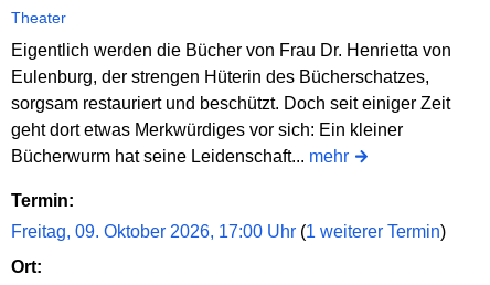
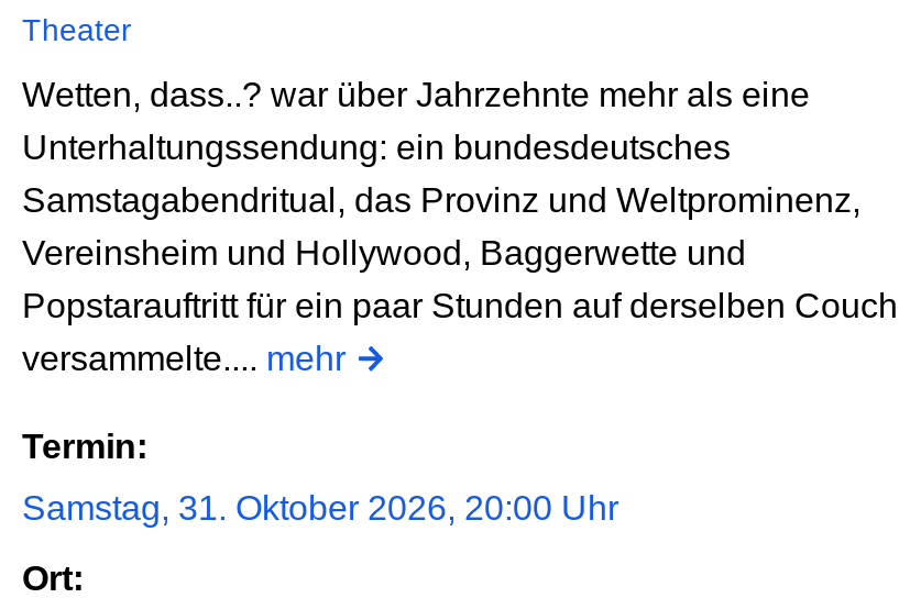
[11,41,451,166] Eigentlich werden die Bücher von Frau Dr. Henrietta von | Eulenburg, der strengen Hüterin des Bücherschatzes, | sorgsam restauriert und beschützt. Doch seit einiger Zeit | geht dort etwas Merkwürdiges vor sich: Ein kleiner | Bücherwurm hat seine Leidenschaft... mehr -> [22,76,898,377] Wetten, dass..? war über Jahrzehnte mehr als eine | Unterhaltungssendung: ein bundesdeutsches | Samstagabendritual, das Provinz und Weltprominenz, | Vereinsheim und Hollywood, Baggerwette und | Popstarauftritt für ein paar Stunden auf derselben Couch | versammelte.... mehr
[11,222,446,241] Freitag, 09. Oktober 2026, 17:00 Uhr (1 weiterer Termin) -> [22,489,618,527] Samstag, 31. Oktober 2026, 20:00 Uhr

